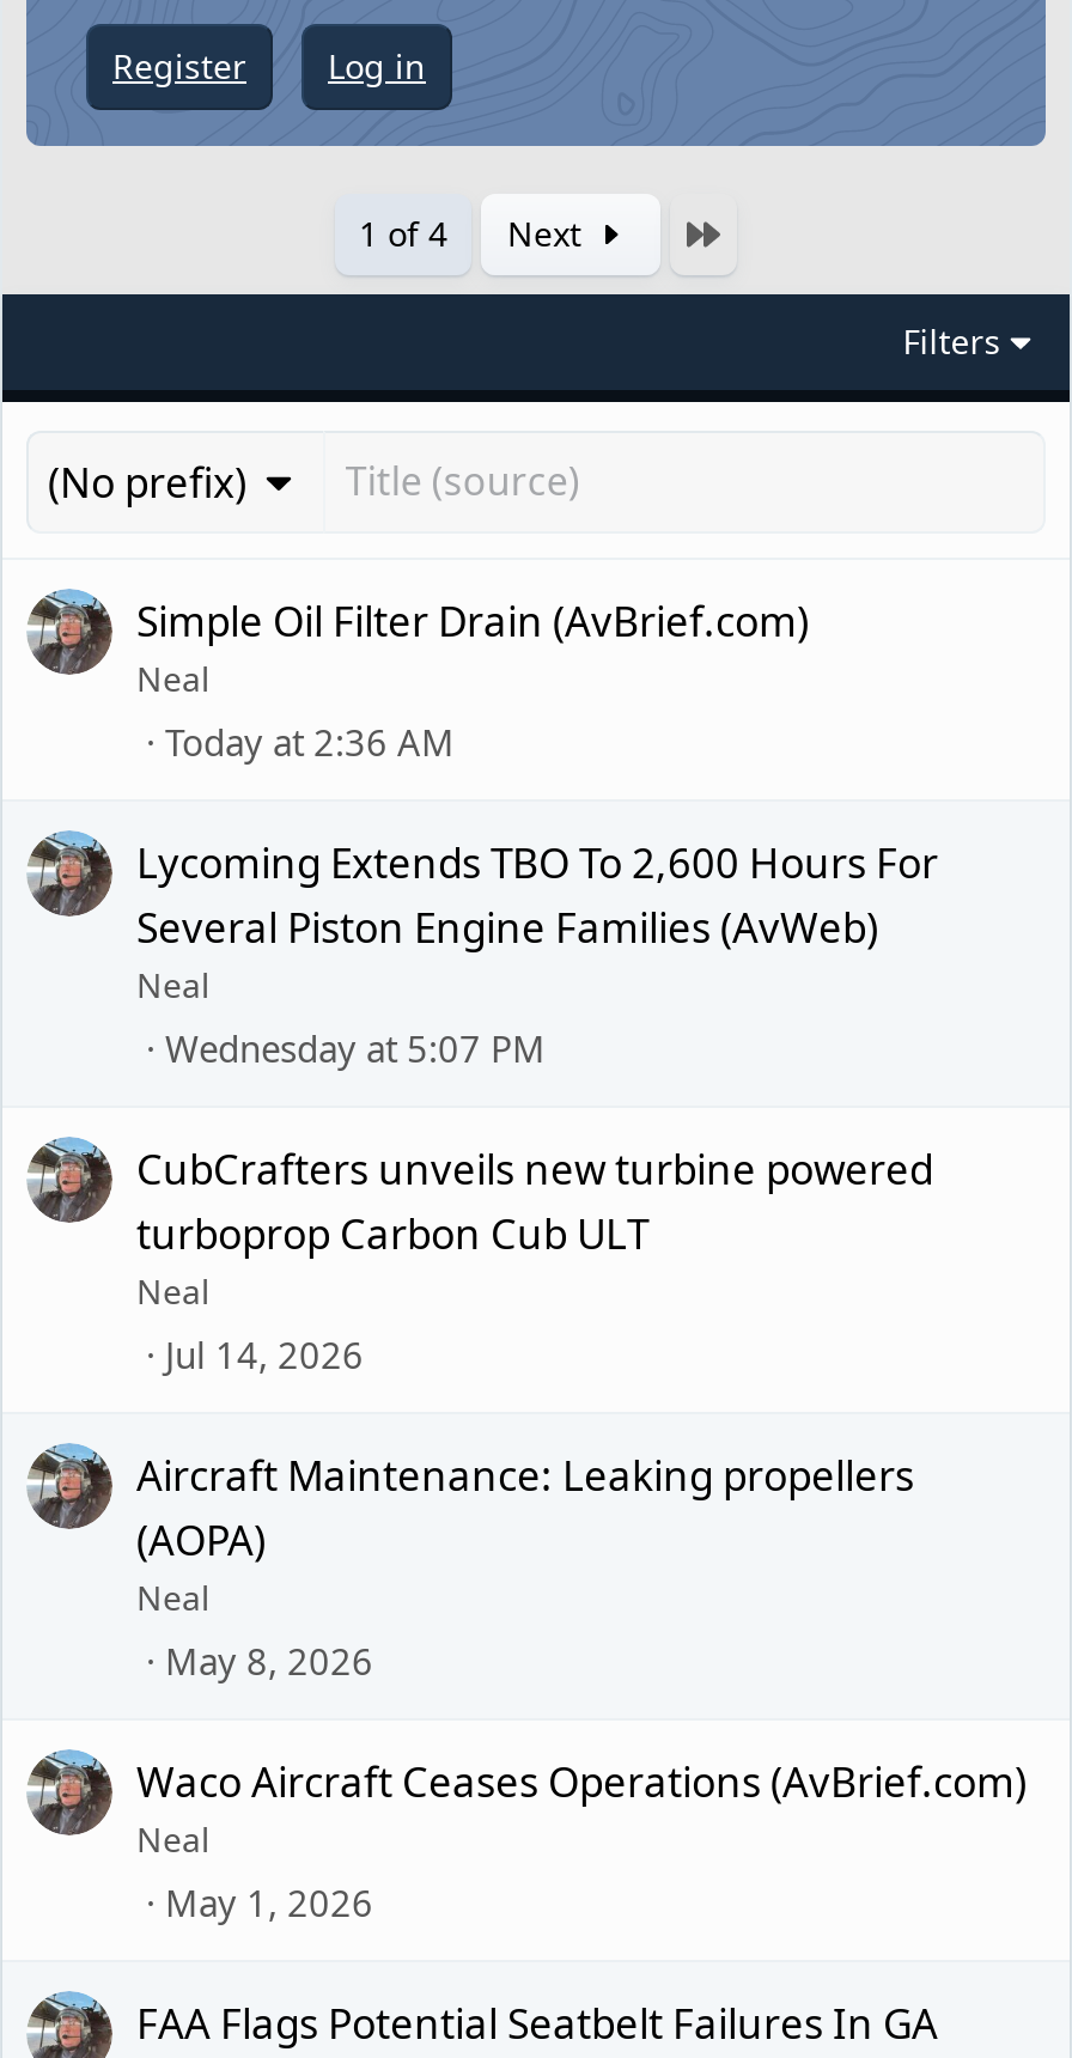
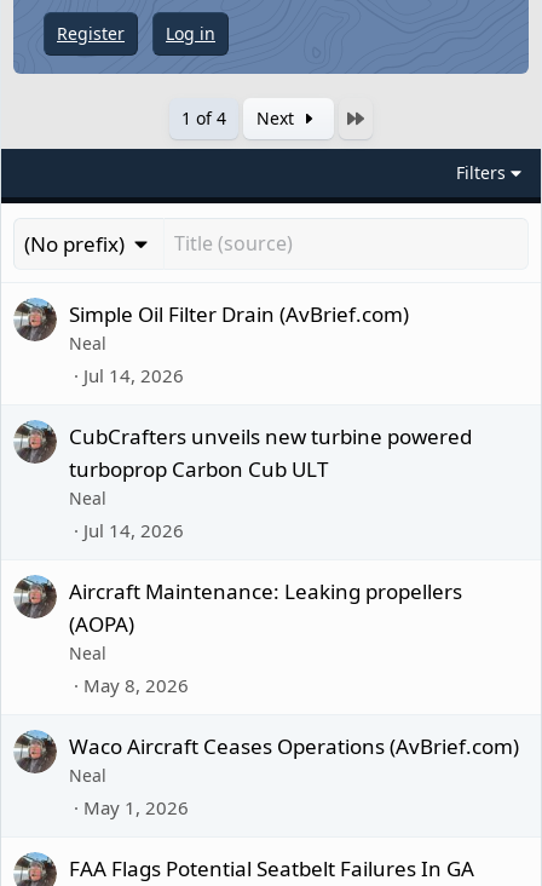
[136,719,938,1073] Today at 2:36 AM | Lycoming Extends TBO To 2,600 Hours For | Several Piston Engine Families (AvWeb) | Neal | Wednesday at 5:07 PM -> [83,364,184,388] Jul 14, 2026

